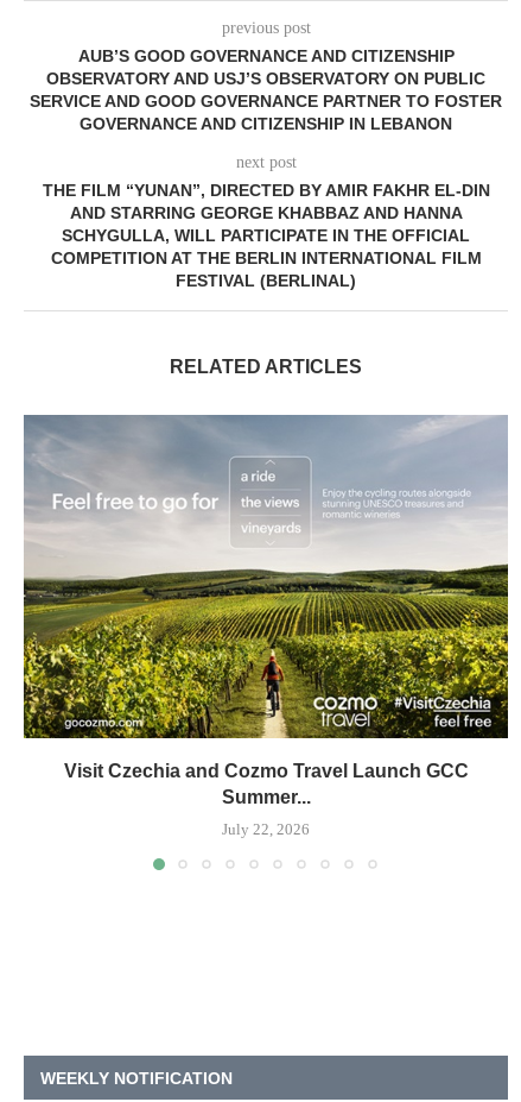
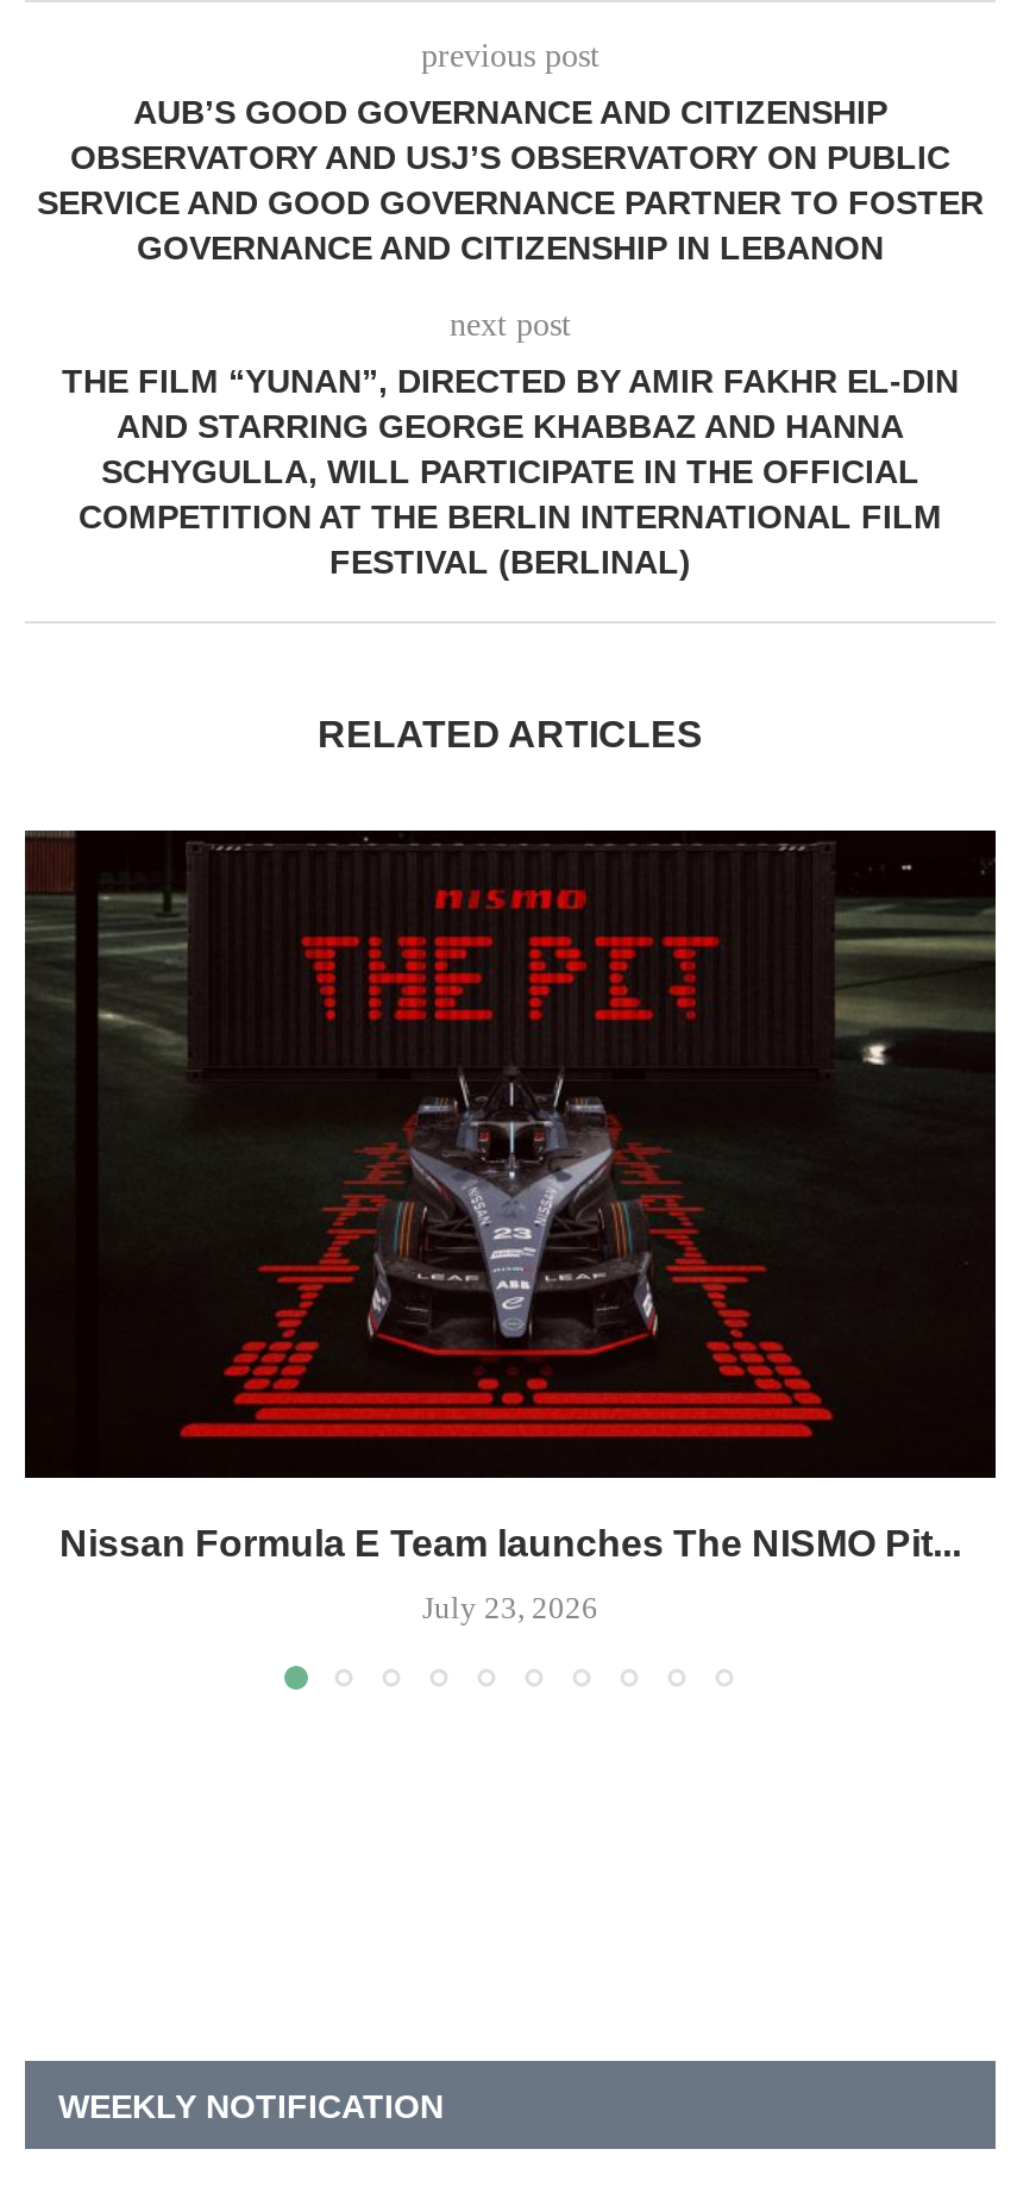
[23,414,509,808] [image] | Visit Czechia and Cozmo Travel Launch GCC | Summer... -> [23,828,998,1564] [image] | Nissan Formula E Team launches The NISMO Pit...
[222,821,310,838] July 22, 2026 -> [422,1590,598,1626] July 23, 2026

